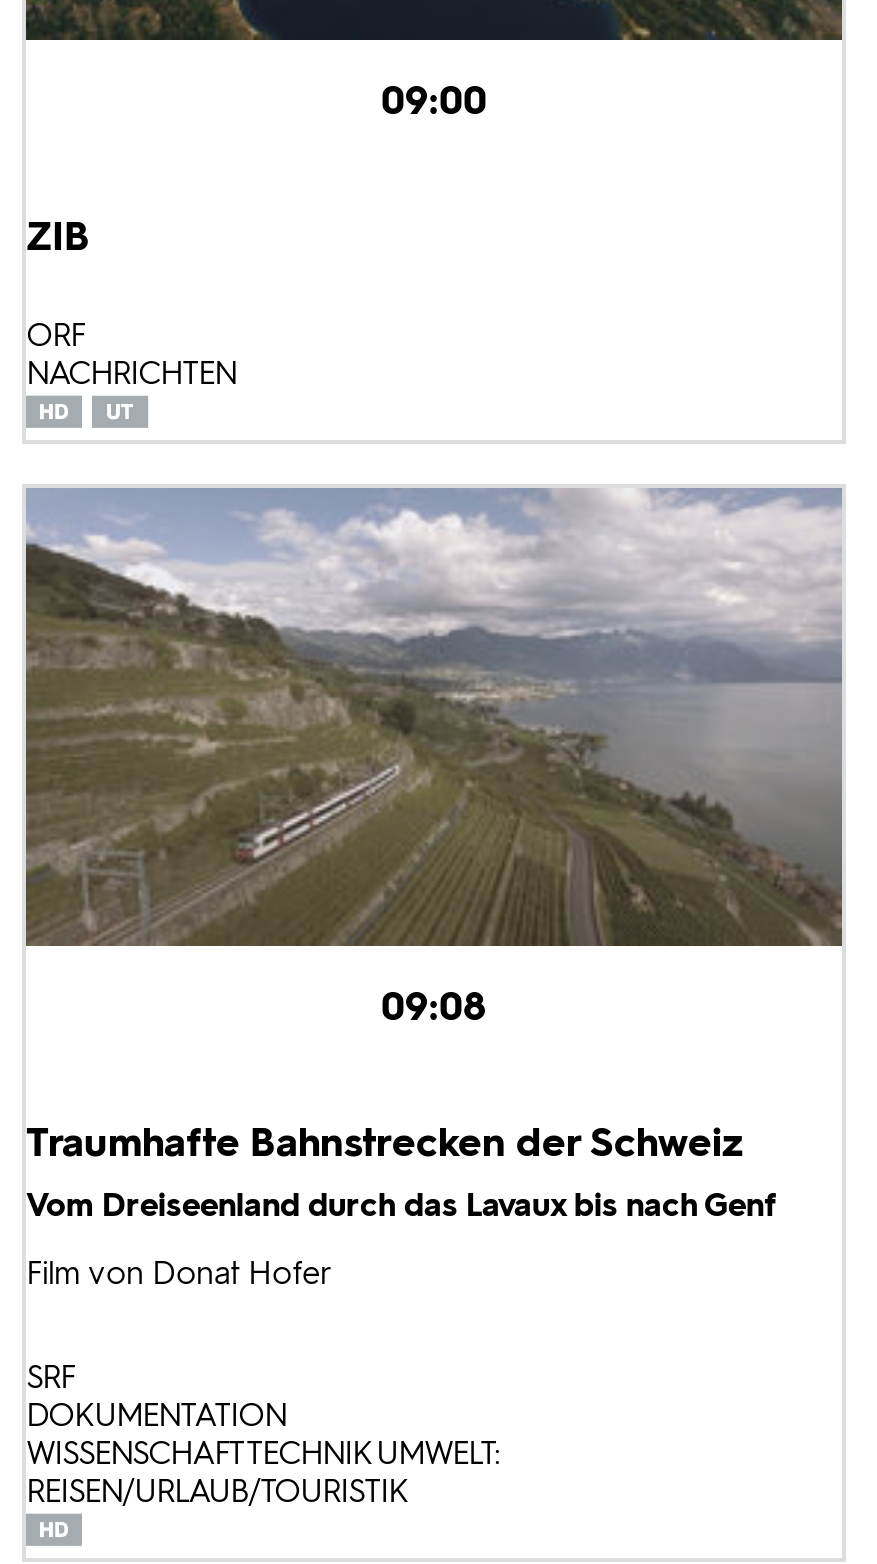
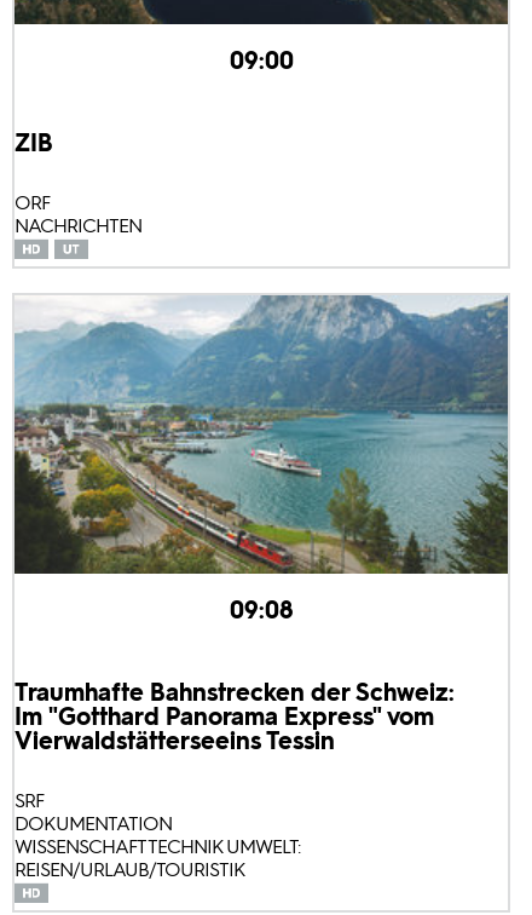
[24,486,842,948] [image] -> [15,294,509,574] [image]
[26,1119,776,1293] Traumhafte Bahnstrecken der Schweiz | Vom Dreiseenland durch das Lavaux bis nach Genf | Film von Donat Hofer -> [15,678,455,755] Traumhafte Bahnstrecken der Schweiz: | Im "Gotthard Panorama Express" vom | Vierwaldstätterseeins Tessin

